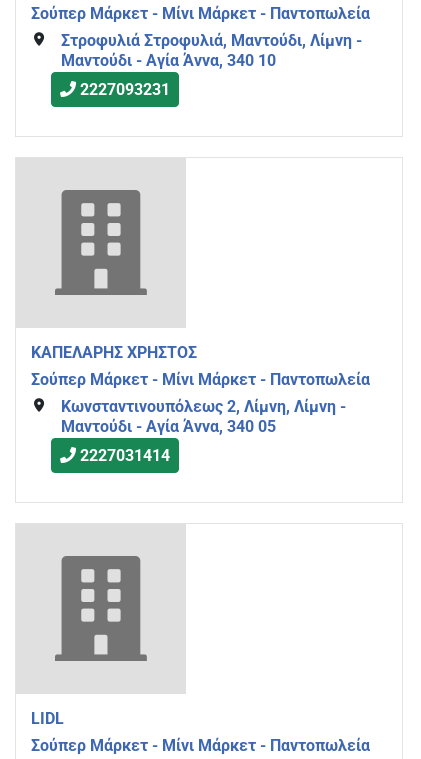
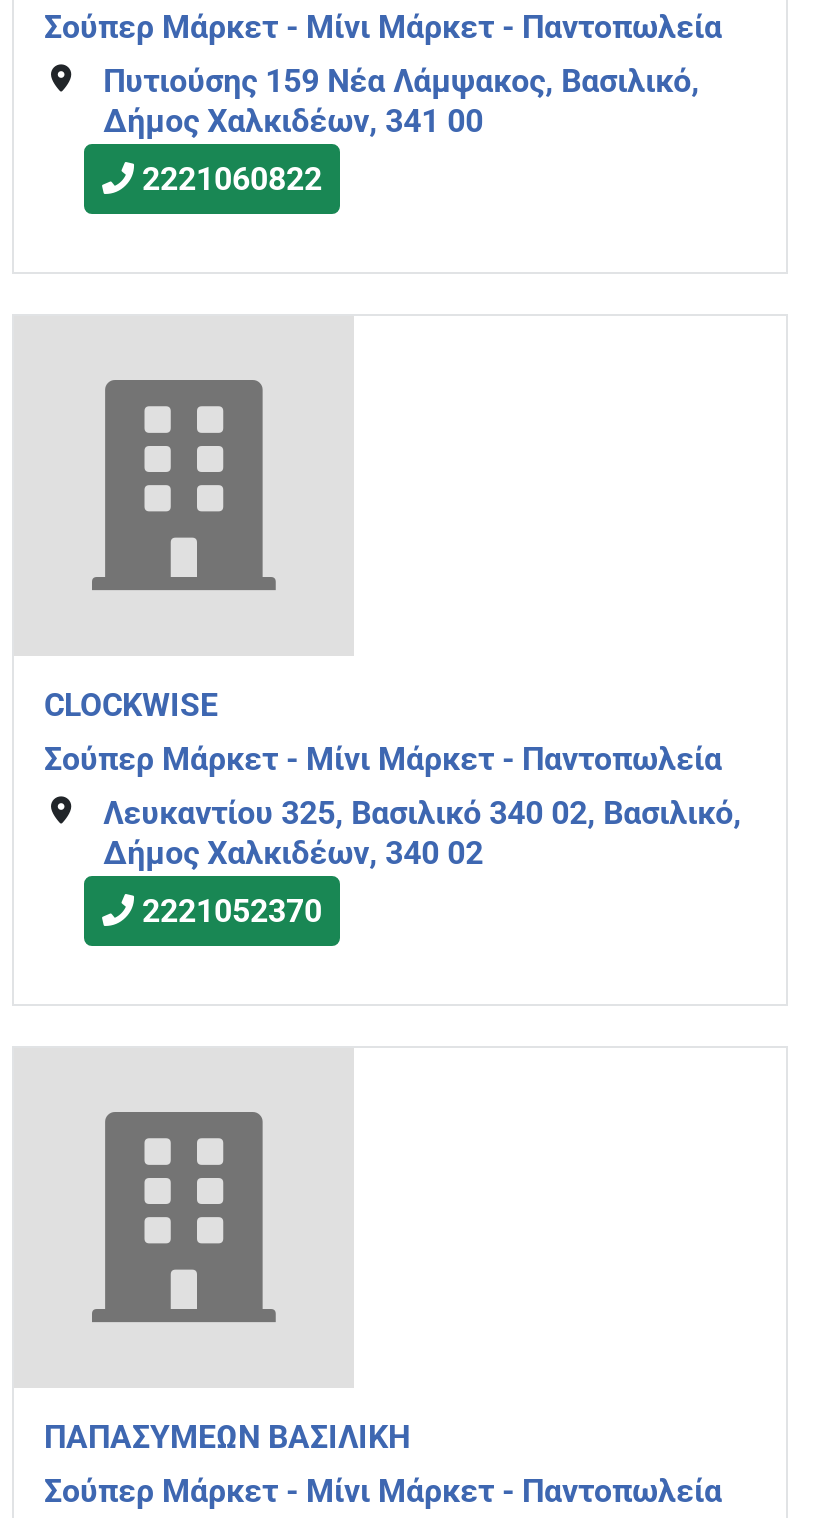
[61,31,362,70] Στροφυλιά Στροφυλιά, Μαντούδι, Λίμνη - | Μαντούδι - Αγία Άννα, 340 10 -> [103,62,699,140] Πυτιούσης 159 Νέα Λάμψακος, Βασιλικό, | Δήμος Χαλκιδέων, 341 00
[80,81,170,100] 2227093231 -> [142,161,322,199] 2221060822
[31,343,197,362] ΚΑΠΕΛΑΡΗΣ ΧΡΗΣΤΟΣ -> [44,687,218,725] CLOCKWISE
[61,397,346,436] Κωνσταντινουπόλεως 2, Λίμνη, Λίμνη - | Μαντούδι - Αγία Άννα, 340 05 -> [103,794,741,872] Λευκαντίου 325, Βασιλικό 340 02, Βασιλικό, | Δήμος Χαλκιδέων, 340 02
[80,447,170,466] 2227031414 -> [142,893,322,931] 2221052370
[31,709,64,728] LIDL -> [44,1419,410,1457] ΠΑΠΑΣΥΜΕΩΝ ΒΑΣΙΛΙΚΗ

